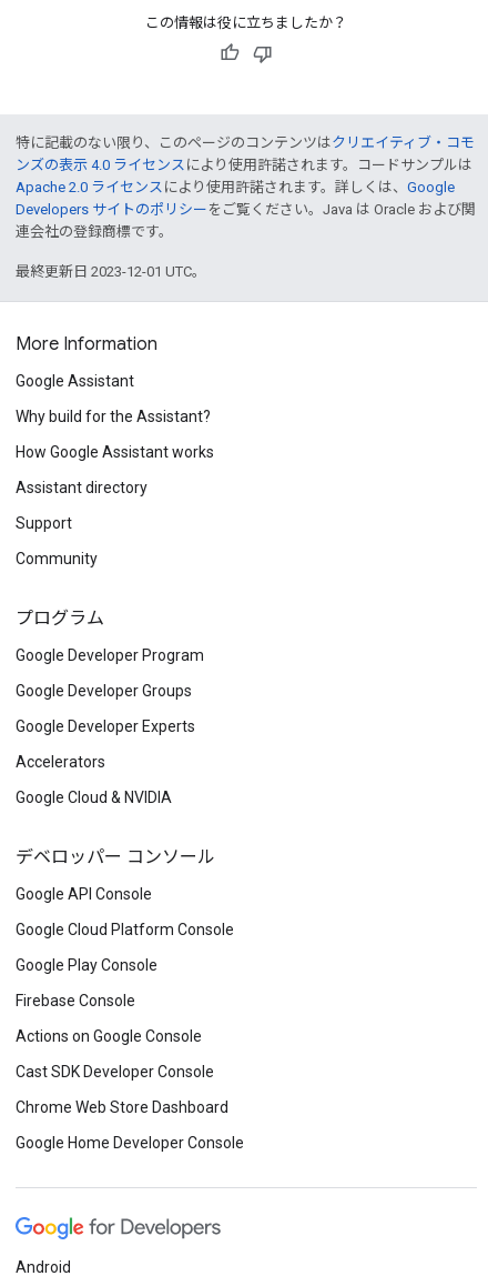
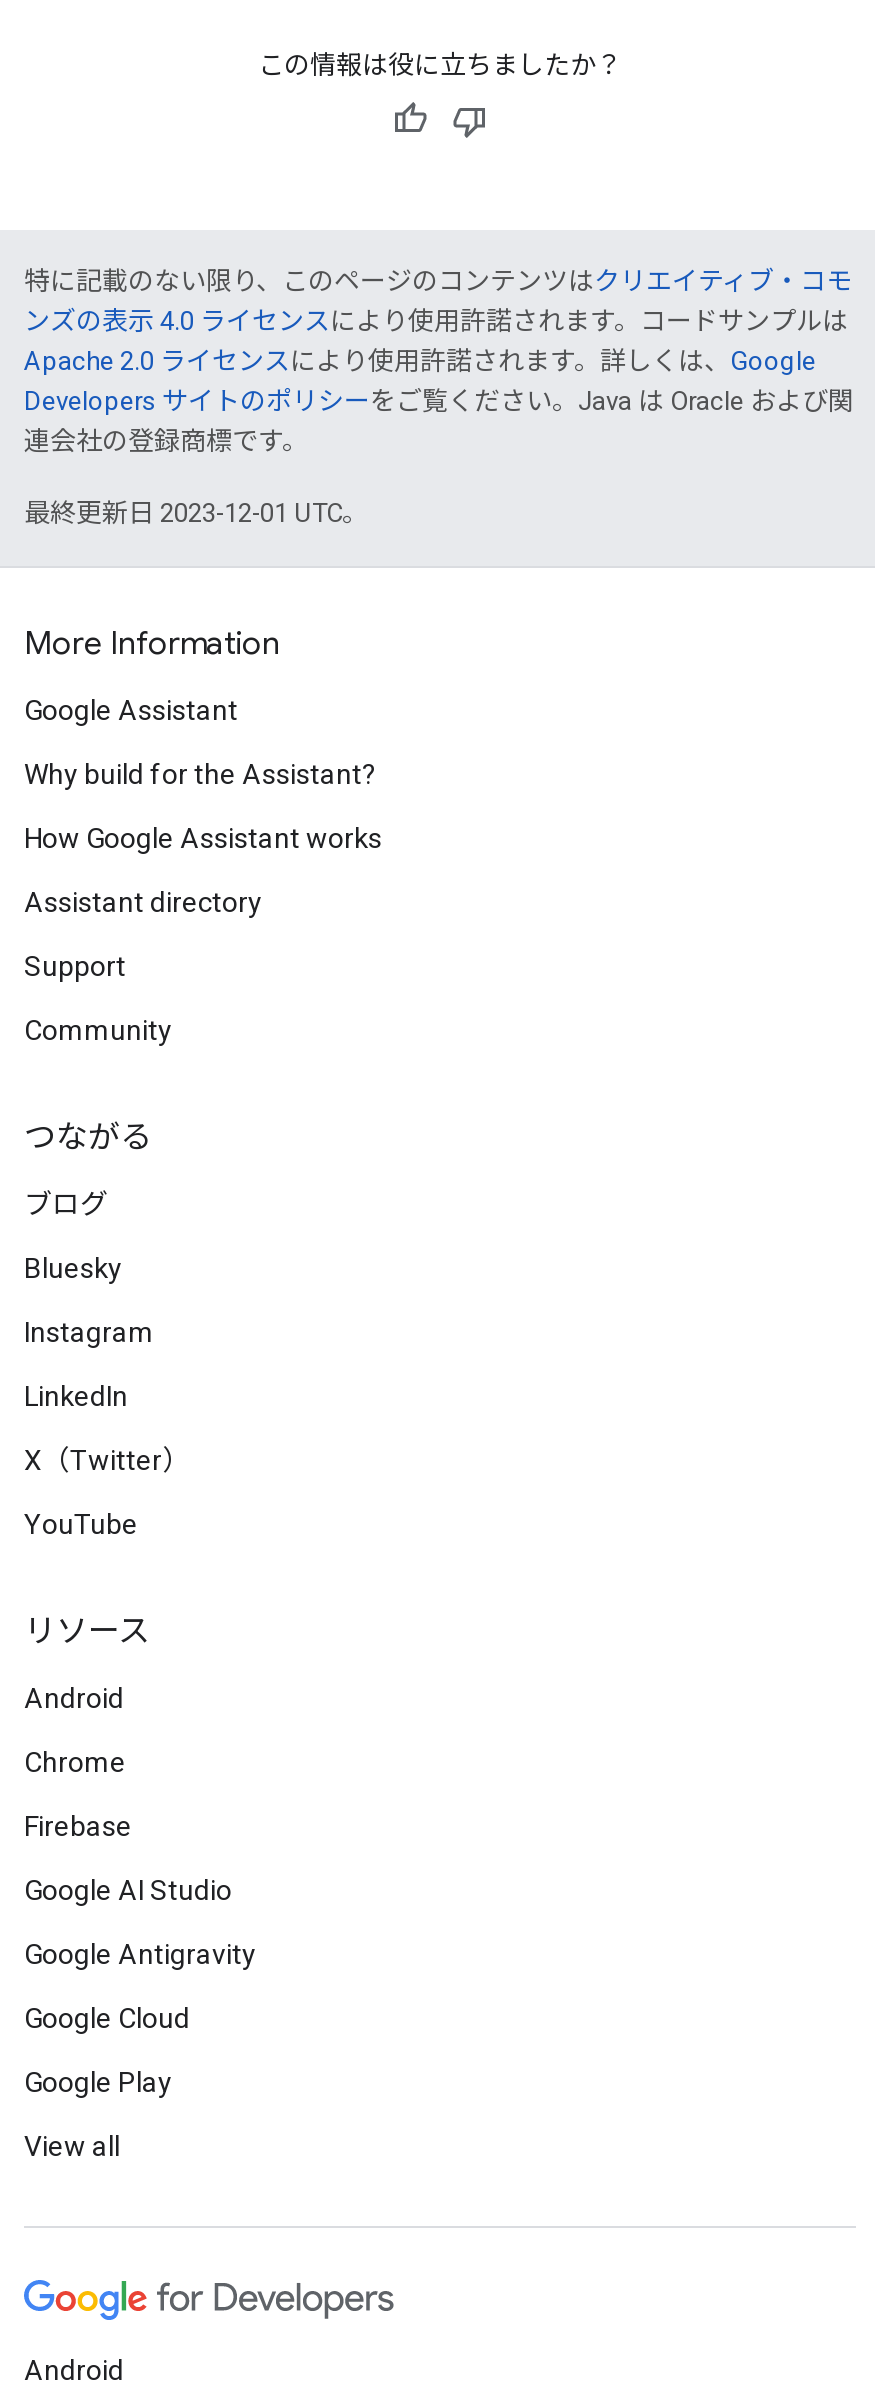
[16,607,244,1152] プログラム | Google Developer Program | Google Developer Groups | Google Developer Experts | Accelerators | Google Cloud & NVIDIA | デベロッパー コンソール | Google API Console | Google Cloud Platform Console | Google Play Console | Firebase Console | Actions on Google Console | Cast SDK Developer Console | Chrome Web Store Dashboard | Google Home Developer Console -> [24,1118,256,2162] つながる | ブログ | Bluesky | Instagram | LinkedIn | X（Twitter） | YouTube | リソース | Android | Chrome | Firebase | Google AI Studio | Google Antigravity | Google Cloud | Google Play | View all

